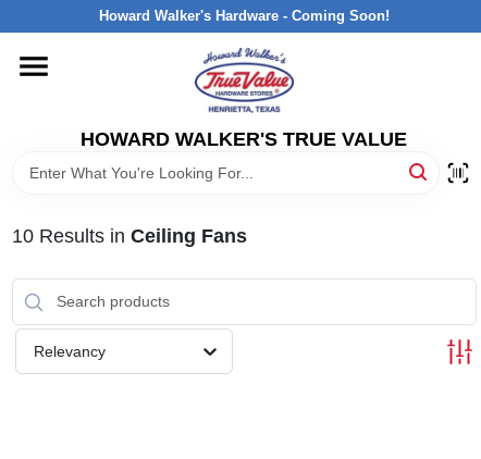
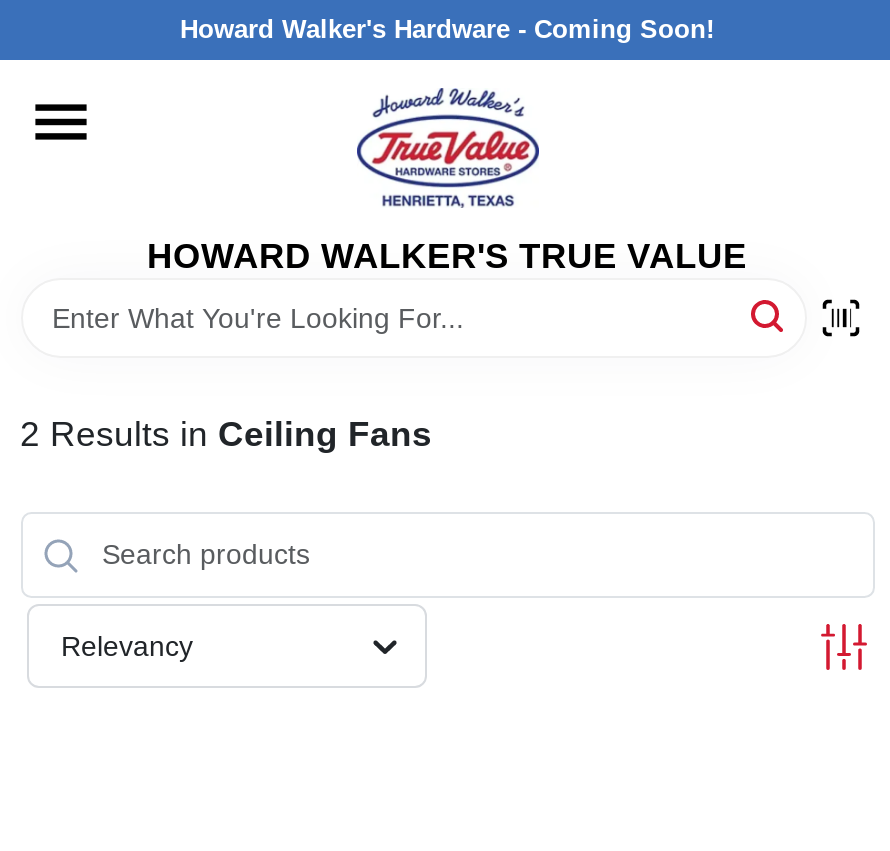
[11,225,246,246] 10 Results in Ceiling Fans -> [20,413,432,453] 2 Results in Ceiling Fans

